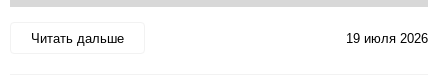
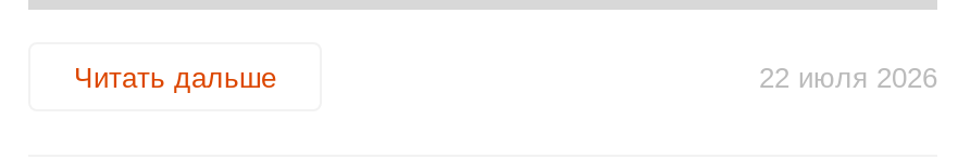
[346,31,428,46] 19 июля 2026 -> [759,61,937,94] 22 июля 2026

